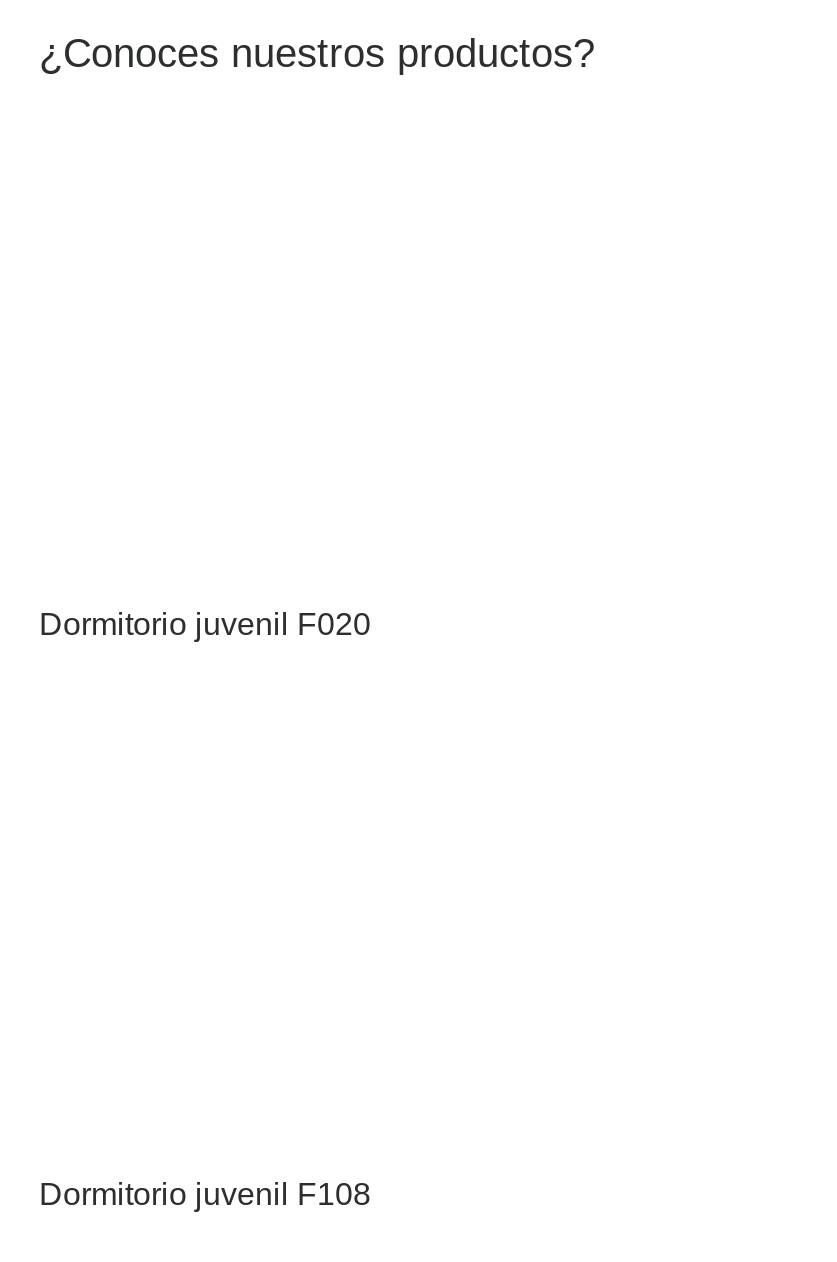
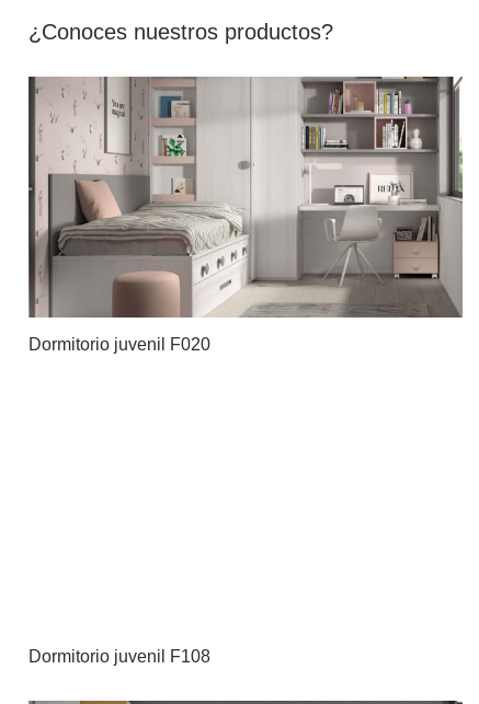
none -> [27,76,464,319] [image]

